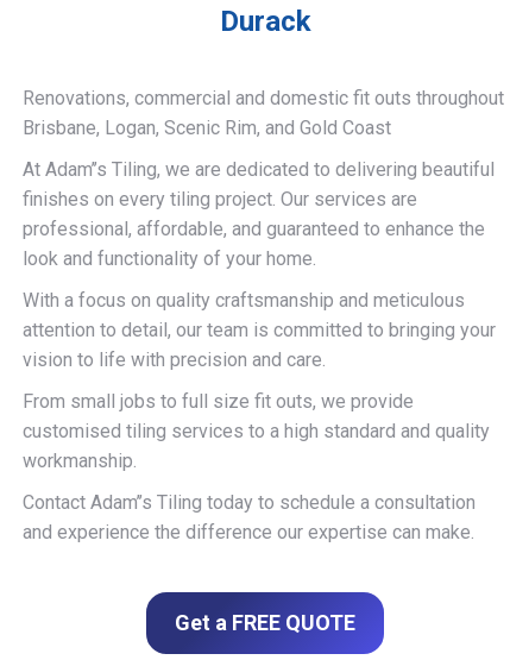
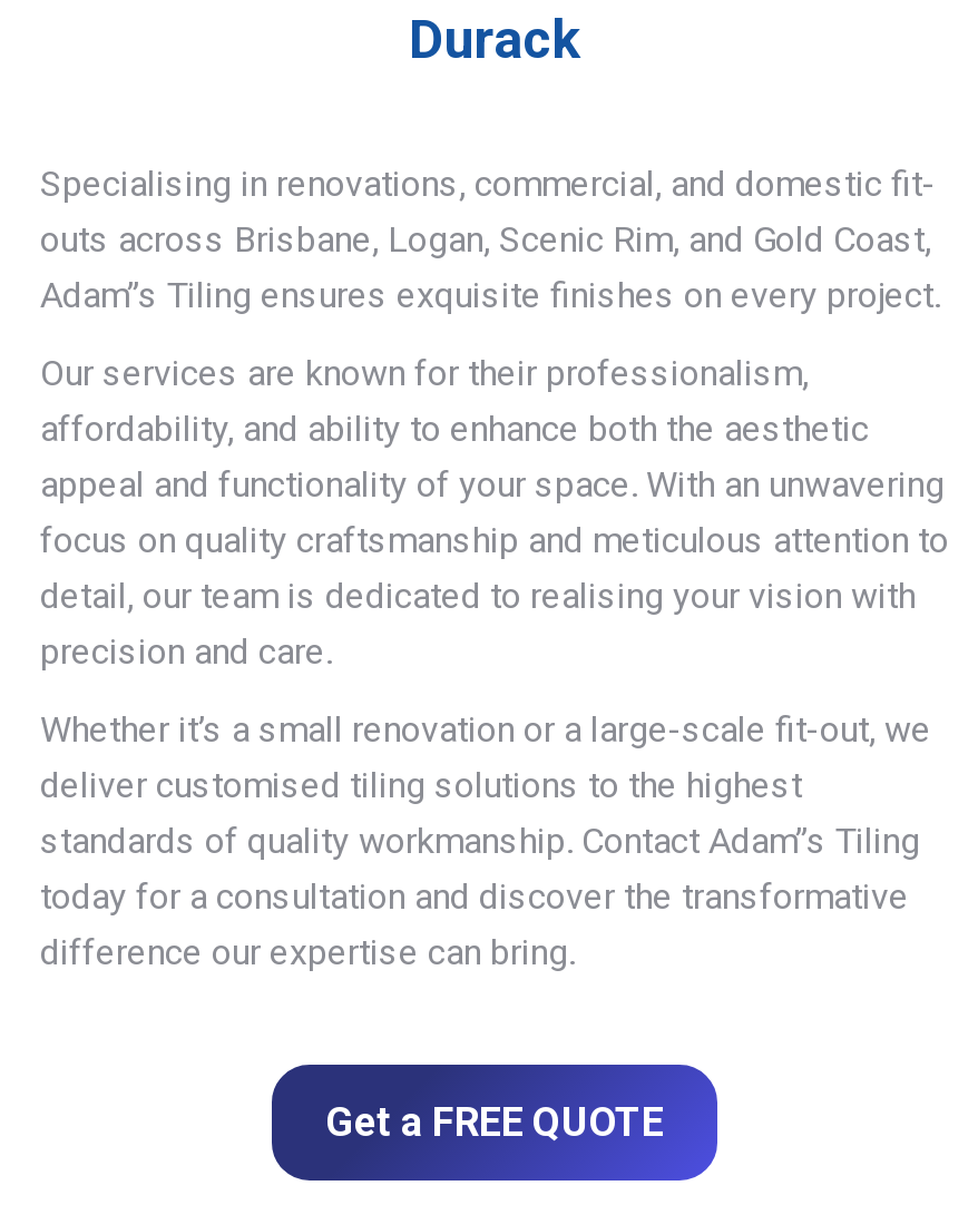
[23,87,504,543] Renovations, commercial and domestic fit outs throughout | Brisbane, Logan, Scenic Rim, and Gold Coast | At Adam’’s Tiling, we are dedicated to delivering beautiful | finishes on every tiling project. Our services are | professional, affordable, and guaranteed to enhance the | look and functionality of your home. | With a focus on quality craftsmanship and meticulous | attention to detail, our team is committed to bringing your | vision to life with precision and care. | From small jobs to full size fit outs, we provide | customised tiling services to a high standard and quality | workmanship. | Contact Adam’’s Tiling today to schedule a consultation | and experience the difference our expertise can make. -> [40,163,949,973] Specialising in renovations, commercial, and domestic fit- | outs across Brisbane, Logan, Scenic Rim, and Gold Coast, | Adam”s Tiling ensures exquisite finishes on every project. | Our services are known for their professionalism, | affordability, and ability to enhance both the aesthetic | appeal and functionality of your space. With an unwavering | focus on quality craftsmanship and meticulous attention to | detail, our team is dedicated to realising your vision with | precision and care. | Whether it’s a small renovation or a large-scale fit-out, we | deliver customised tiling solutions to the highest | standards of quality workmanship. Contact Adam”s Tiling | today for a consultation and discover the transformative | difference our expertise can bring.

